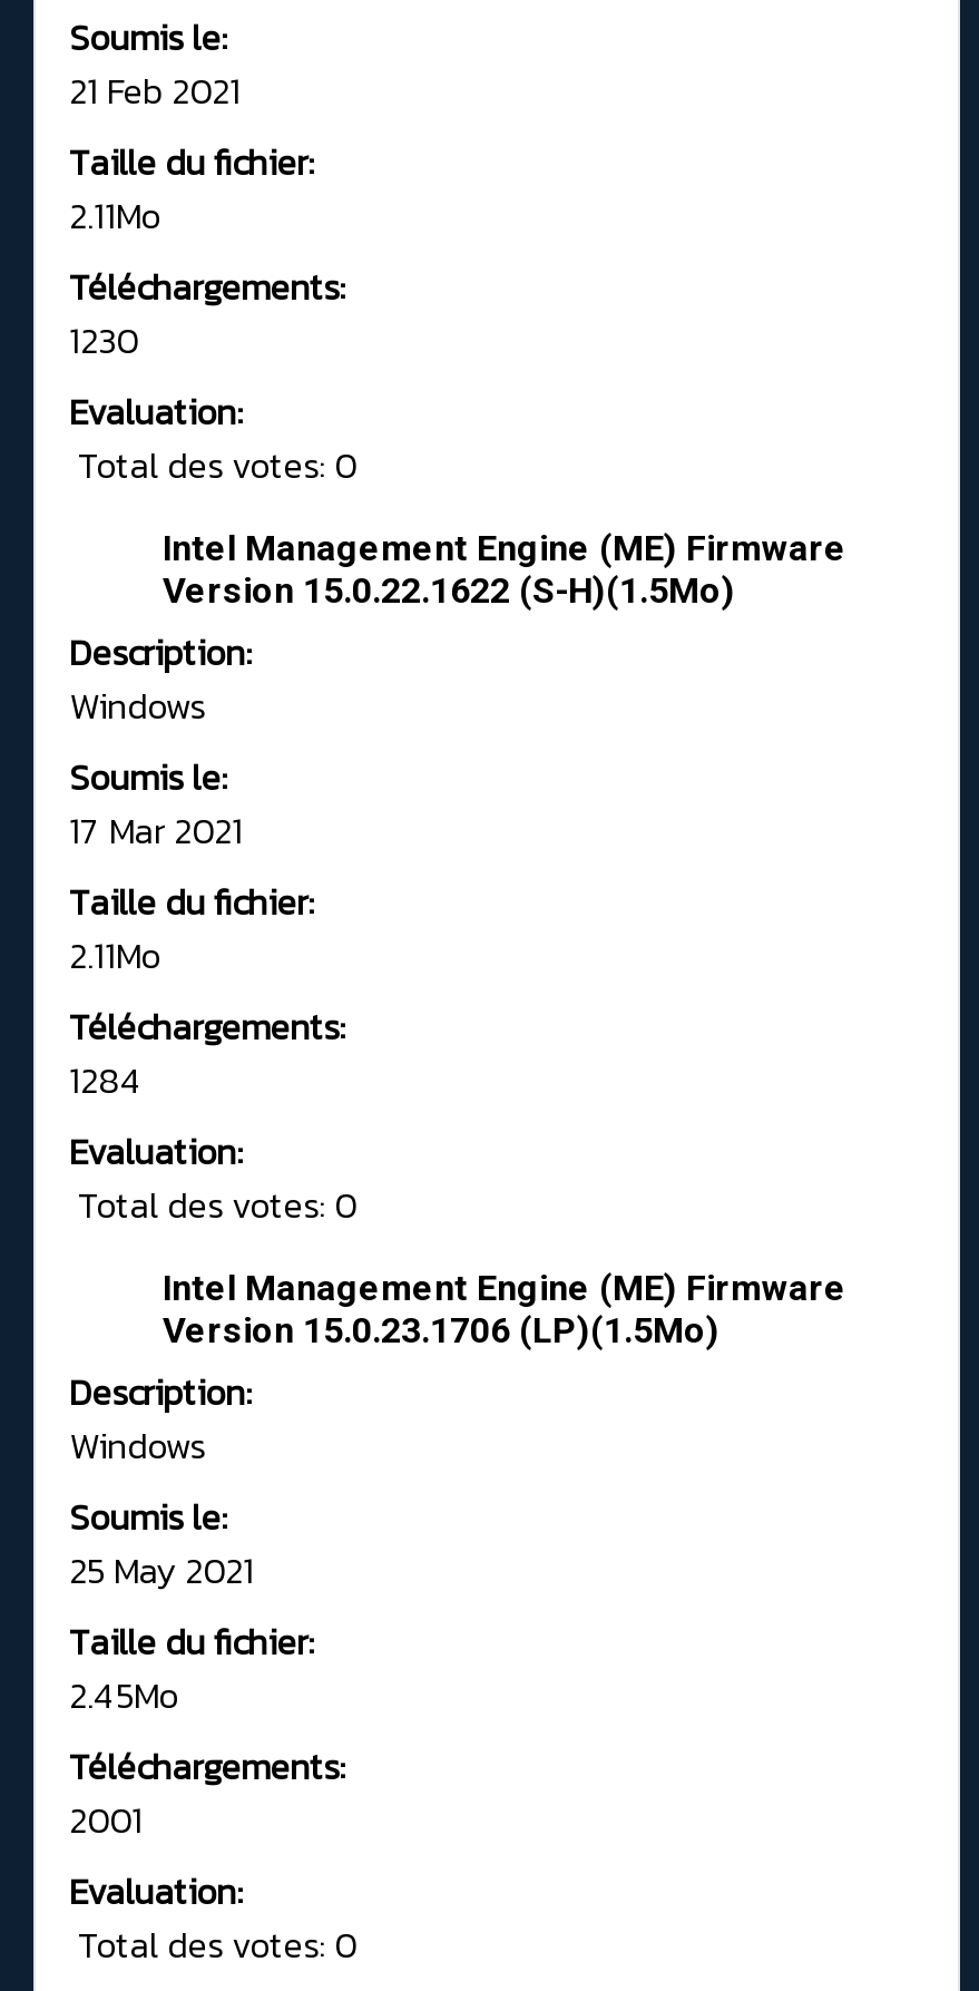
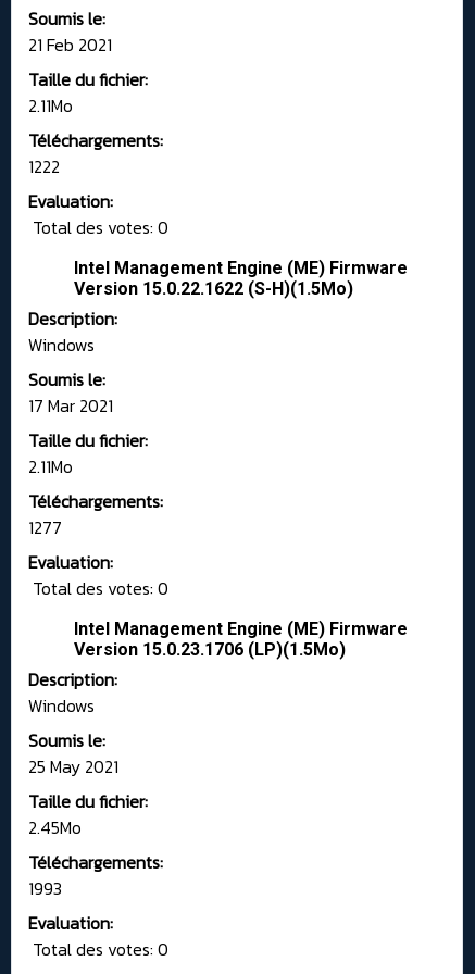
[69,314,138,368] 1230 -> [28,154,60,180] 1222
[69,1054,143,1107] 1284 -> [28,515,62,541] 1277
[69,1794,143,1847] 2001 -> [28,876,62,902] 1993

